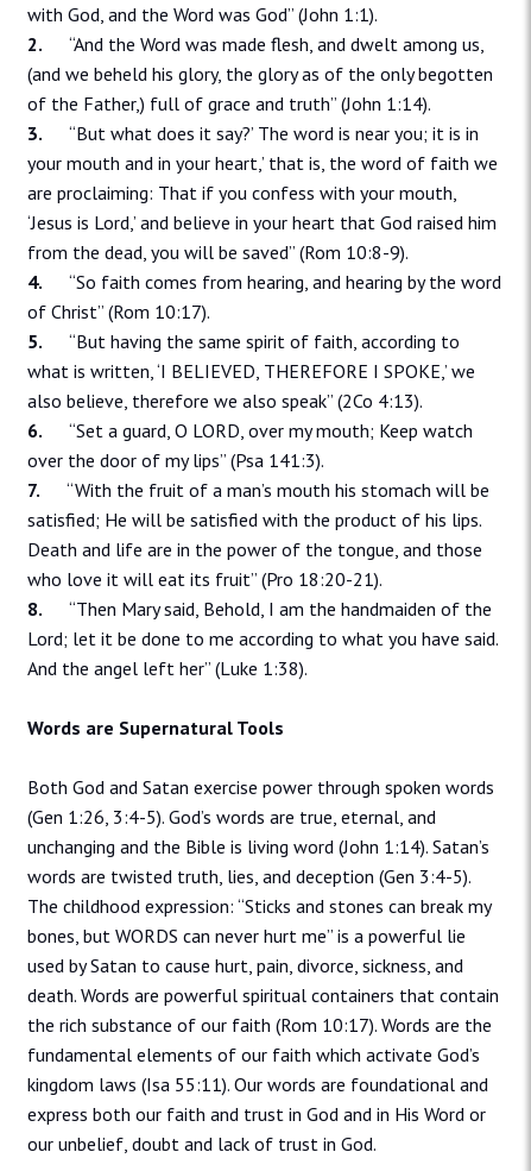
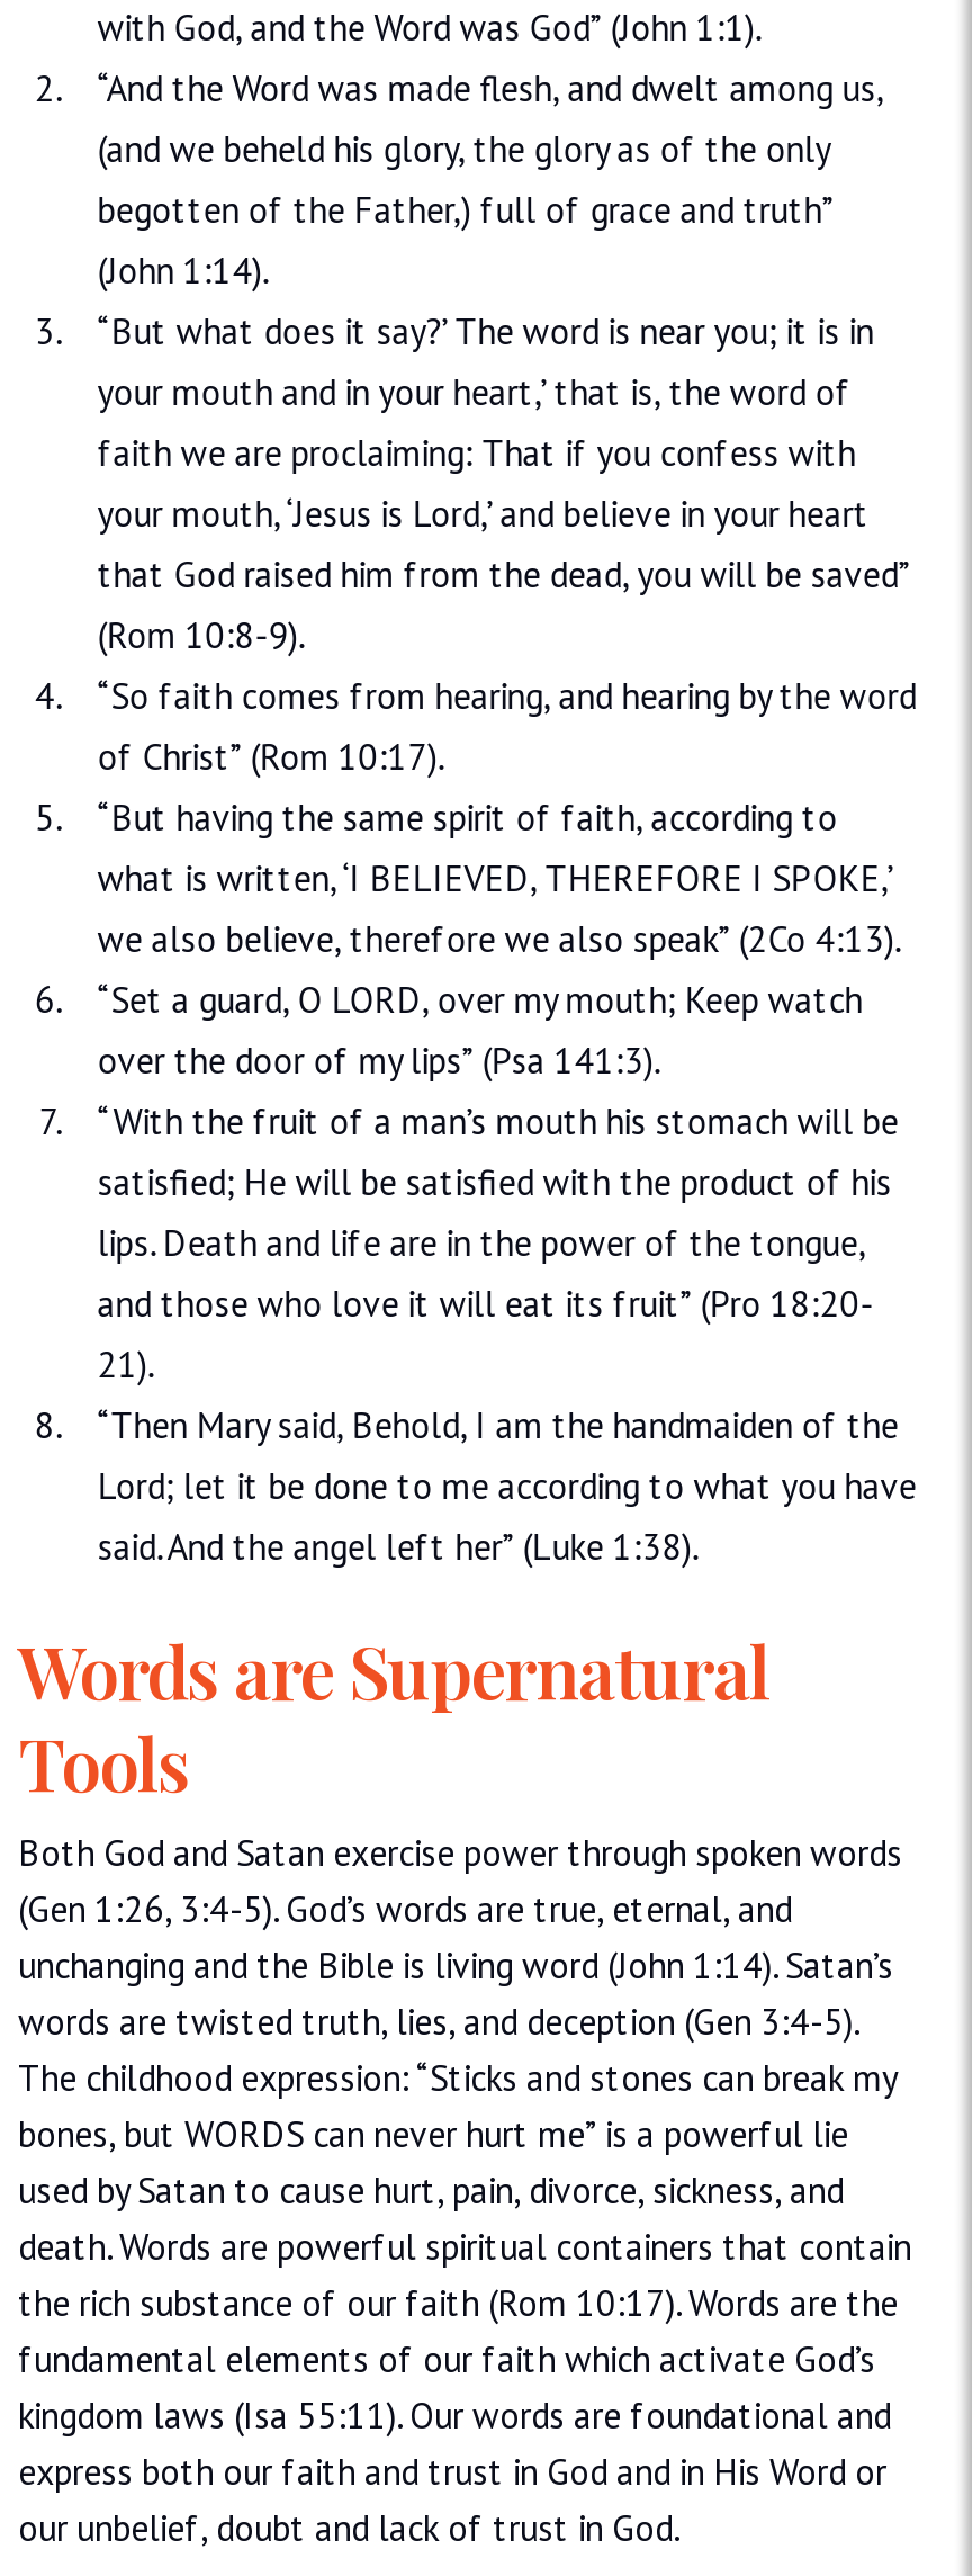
[27,32,501,294] 2. “And the Word was made flesh, and dwelt among us, | (and we beheld his glory, the glory as of the only begotten | of the Father,) full of grace and truth” (John 1:14). | 3. “But what does it say?’ The word is near you; it is in | your mouth and in your heart,’ that is, the word of faith we | are proclaiming: That if you confess with your mouth, | ‘Jesus is Lord,’ and believe in your heart that God raised him | from the dead, you will be saved” (Rom 10:8-9). | 4. “So faith comes from hearing, and hearing by the word -> [97,66,916,719] “And the Word was made flesh, and dwelt among us, | (and we beheld his glory, the glory as of the only | begotten of the Father,) full of grace and truth” | (John 1:14). | “But what does it say?’ The word is near you; it is in | your mouth and in your heart,’ that is, the word of | faith we are proclaiming: That if you confess with | your mouth, ‘Jesus is Lord,’ and believe in your heart | that God raised him from the dead, you will be saved” | (Rom 10:8-9). | “So faith comes from hearing, and hearing by the word
[27,330,475,443] 5. “But having the same spirit of faith, according to | what is written, ‘I BELIEVED, THEREFORE I SPOKE,’ we | also believe, therefore we also speak” (2Co 4:13). | 6. “Set a guard, O LORD, over my mouth; Keep watch -> [97,795,900,1023] “But having the same spirit of faith, according to | what is written, ‘I BELIEVED, THEREFORE I SPOKE,’ | we also believe, therefore we also speak” (2Co 4:13). | “Set a guard, O LORD, over my mouth; Keep watch
[27,478,498,680] 7. “With the fruit of a man’s mouth his stomach will be | satisfied; He will be satisfied with the product of his lips. | Death and life are in the power of the tongue, and those | who love it will eat its fruit” (Pro 18:20-21). | 8. “Then Mary said, Behold, I am the handmaiden of the | Lord; let it be done to me according to what you have said. | And the angel left her” (Luke 1:38). -> [97,1099,916,1569] “With the fruit of a man’s mouth his stomach will be | satisfied; He will be satisfied with the product of his | lips. Death and life are in the power of the tongue, | and those who love it will eat its fruit” (Pro 18:20- | 21). | “Then Mary said, Behold, I am the handmaiden of the | Lord; let it be done to me according to what you have | said. And the angel left her” (Luke 1:38).

